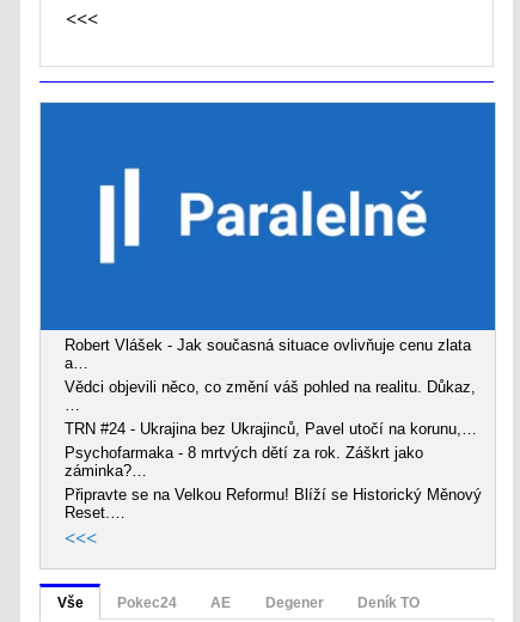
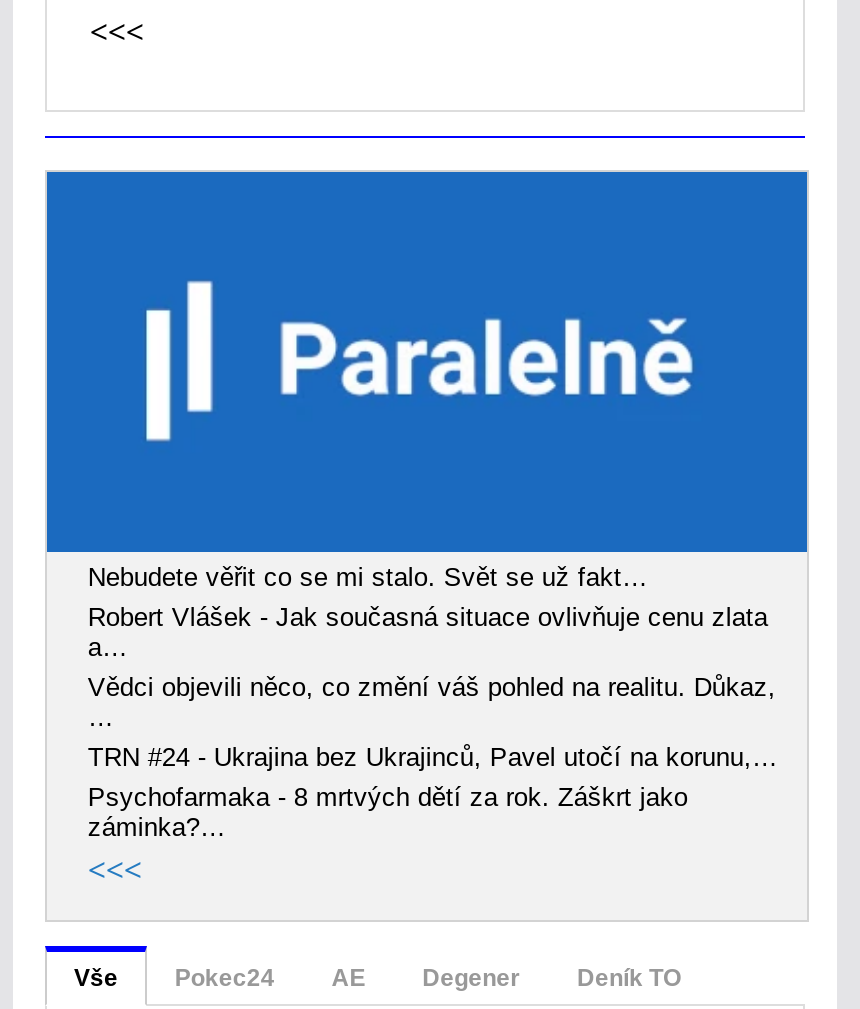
none -> [88,561,648,591] Nebudete věřit co se mi stalo. Svět se už fakt…
moved [65,336,477,479] -> [88,601,778,841]: Robert Vlášek - Jak současná situace ovlivňuje cenu zlata | a… | Vědci objevili něco, co změní váš pohled na realitu. Důkaz, | TRN #24 - Ukrajina bez Ukrajinců, Pavel utočí na korunu,… | Psychofarmaka - 8 mrtvých dětí za rok. Záškrt jako | záminka?…
[65,485,482,521] Připravte se na Velkou Reformu! Blíží se Historický Měnový | Reset.… -> none

